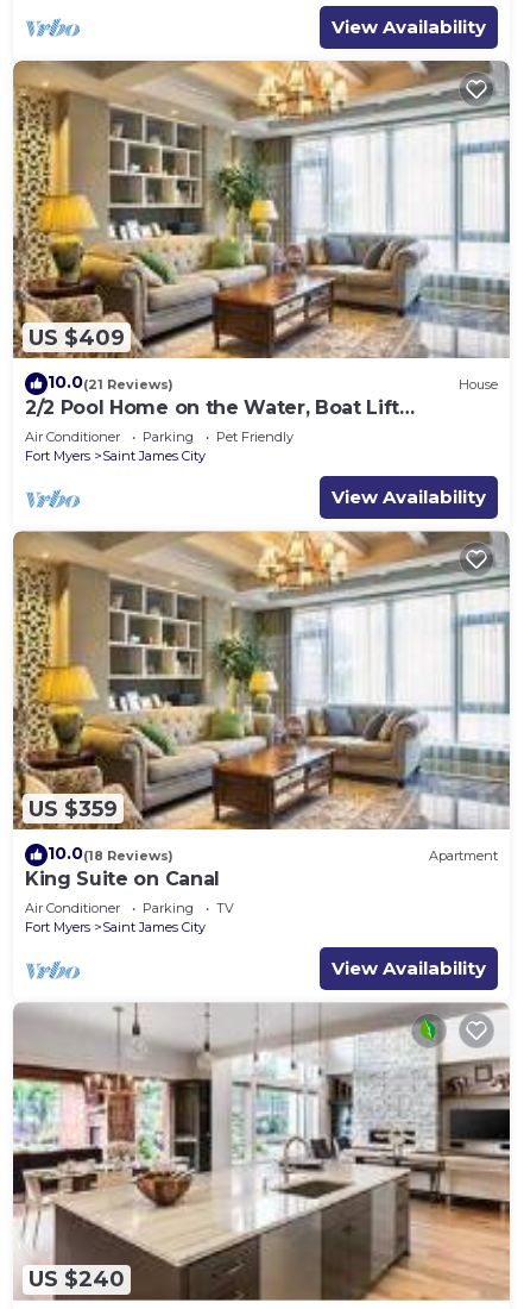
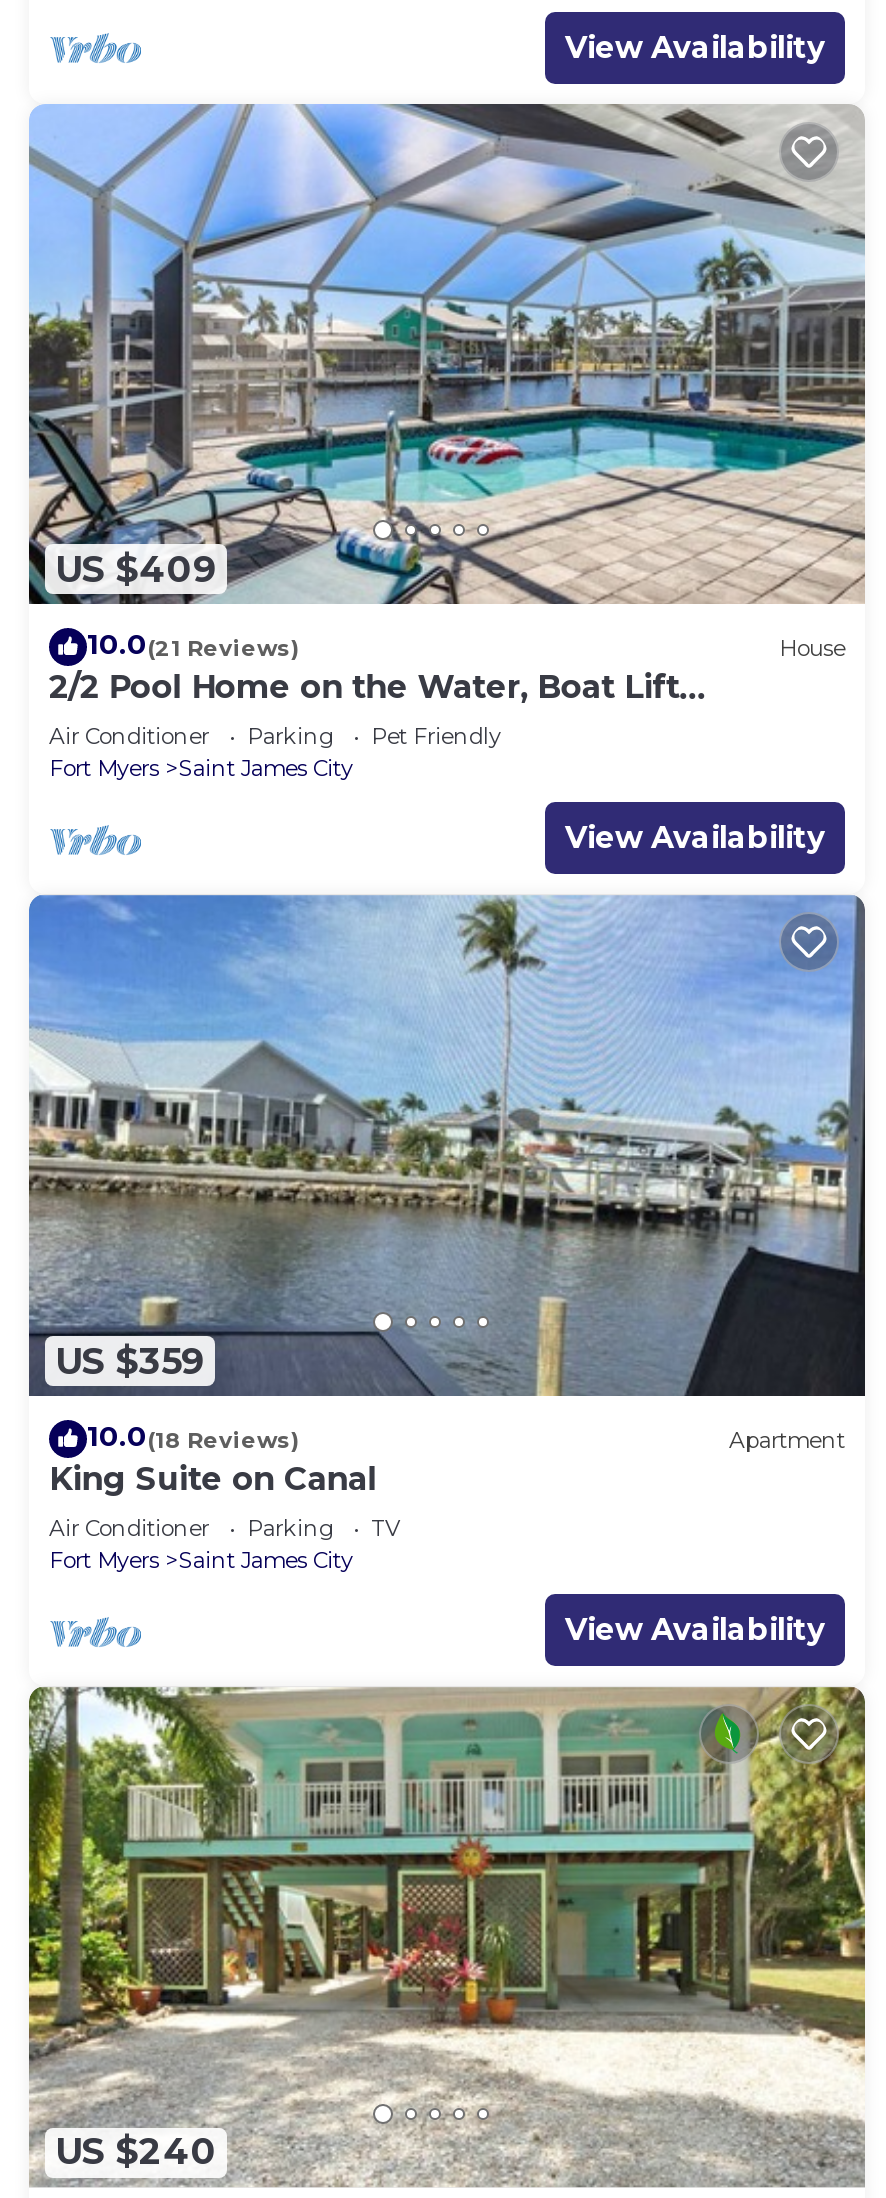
[12,59,511,359] [image] -> [27,102,867,606] [image]
[12,531,511,831] [image] -> [27,894,867,1398] [image]
[12,1003,511,1301] [image] -> [27,1686,867,2188] [image]

